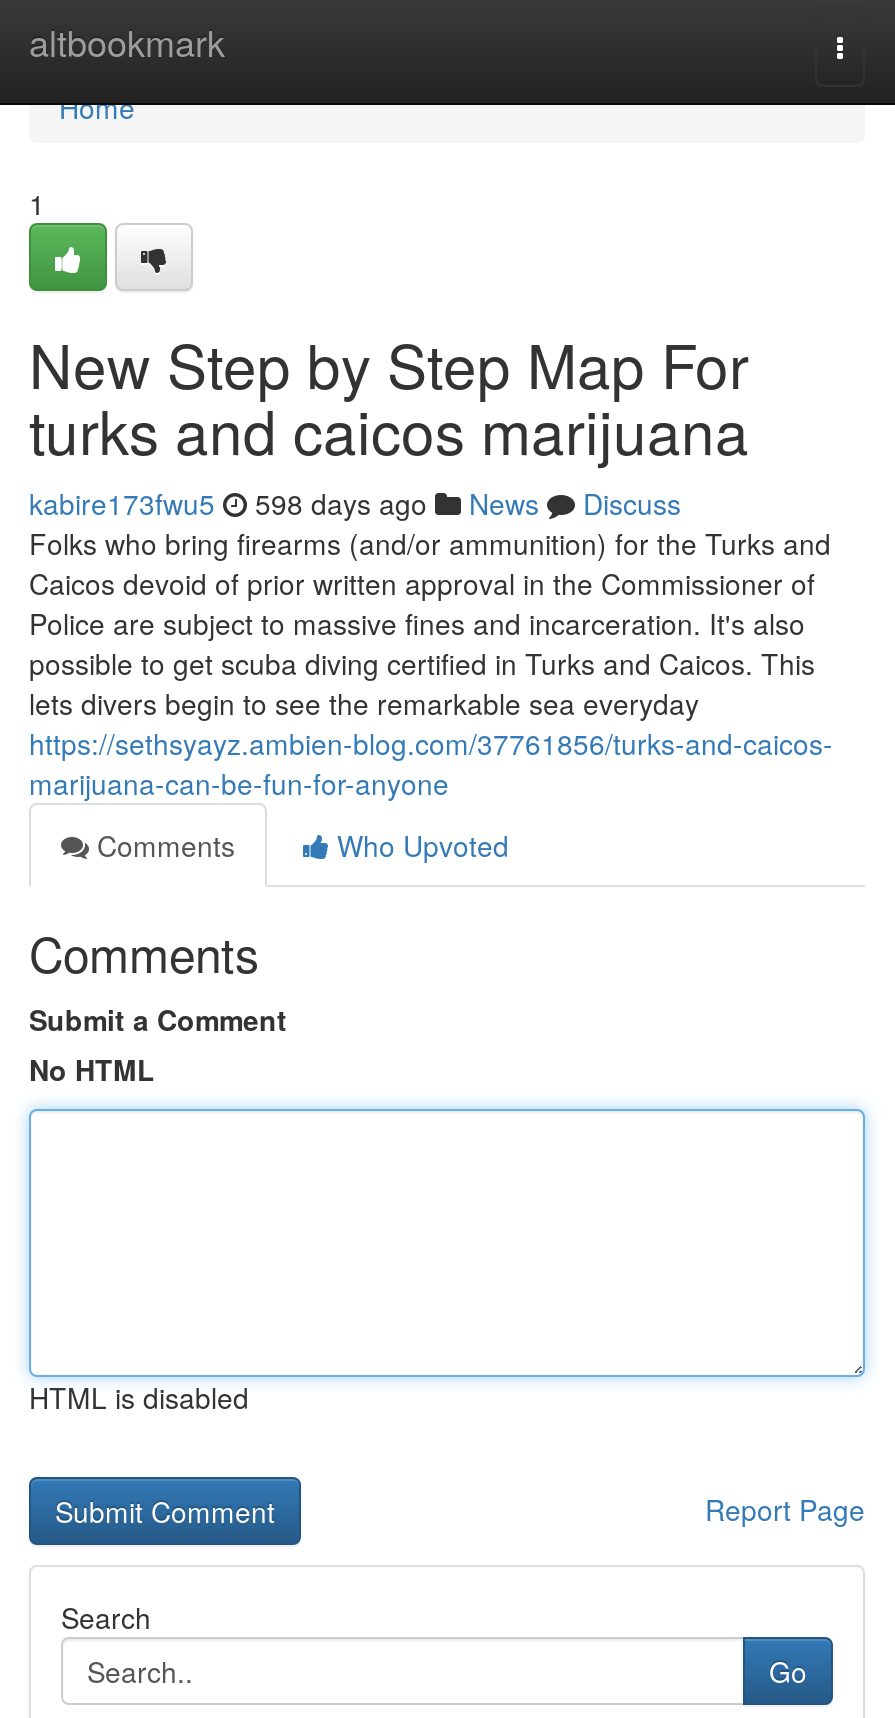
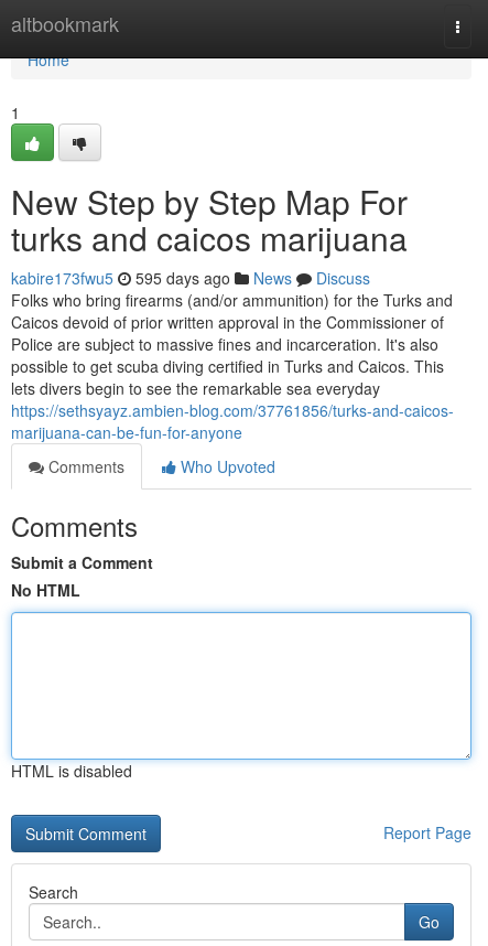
[29,483,681,523] kabire173fwu5 598 days ago News Discuss -> [11,267,370,289] kabire173fwu5 595 days ago News Discuss

